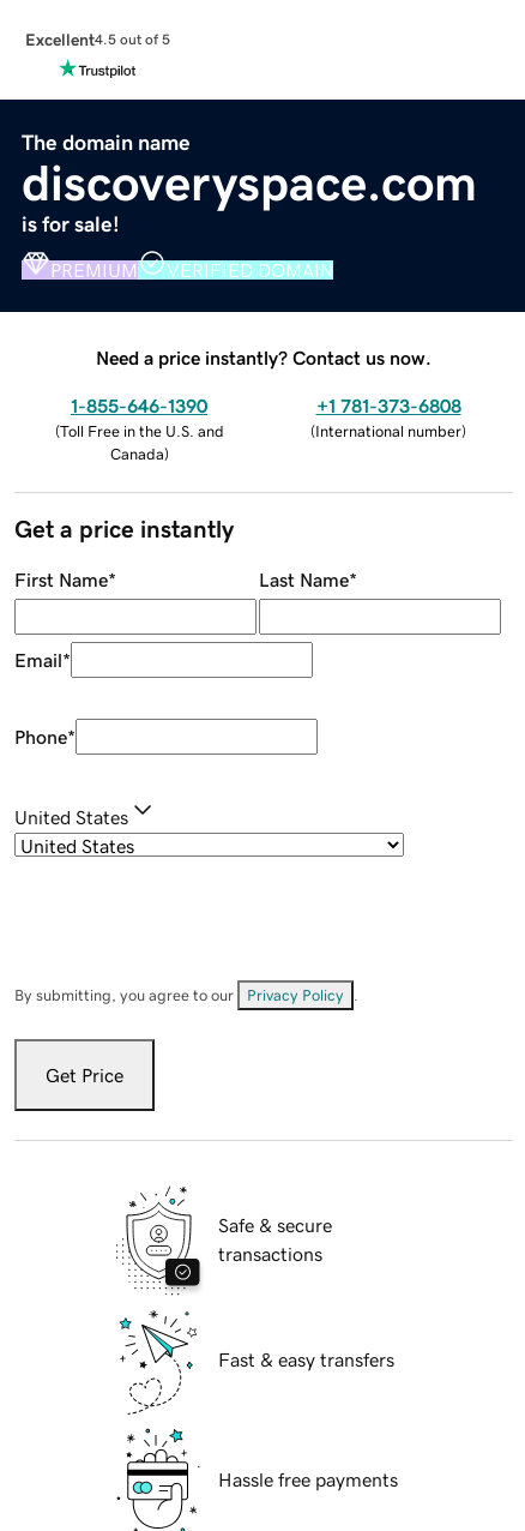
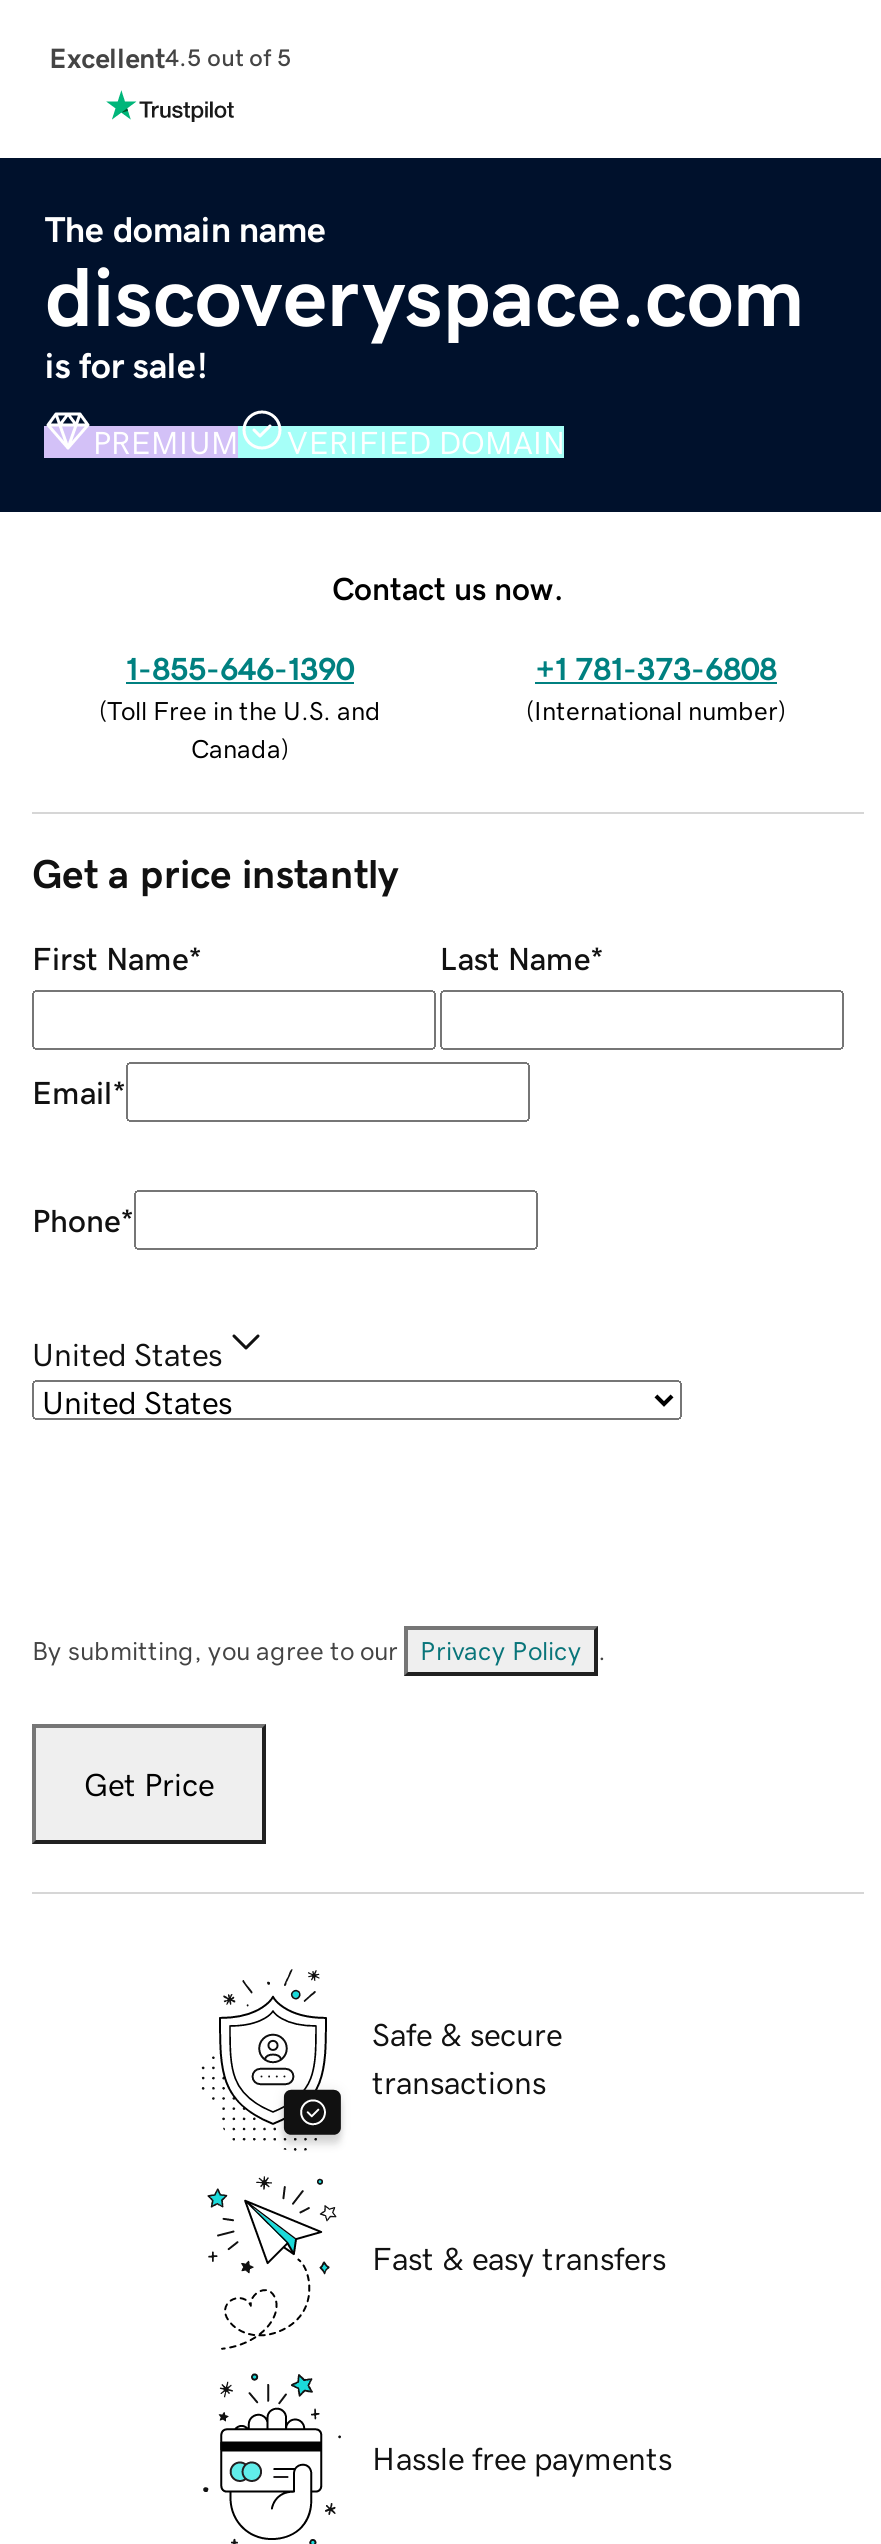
[96,347,432,367] Need a price instantly? Contact us now. -> [332,571,564,603] Contact us now.

